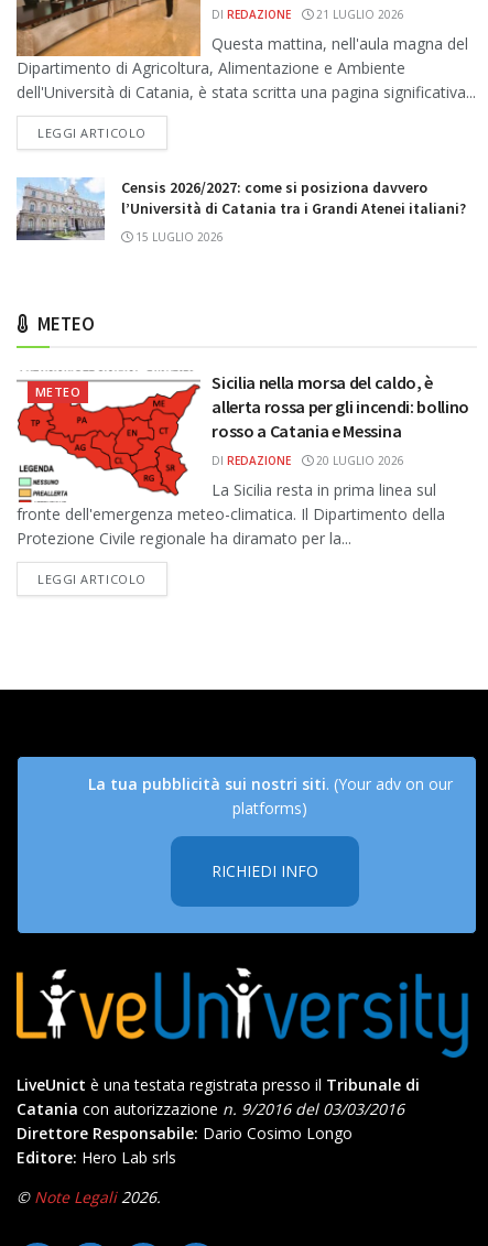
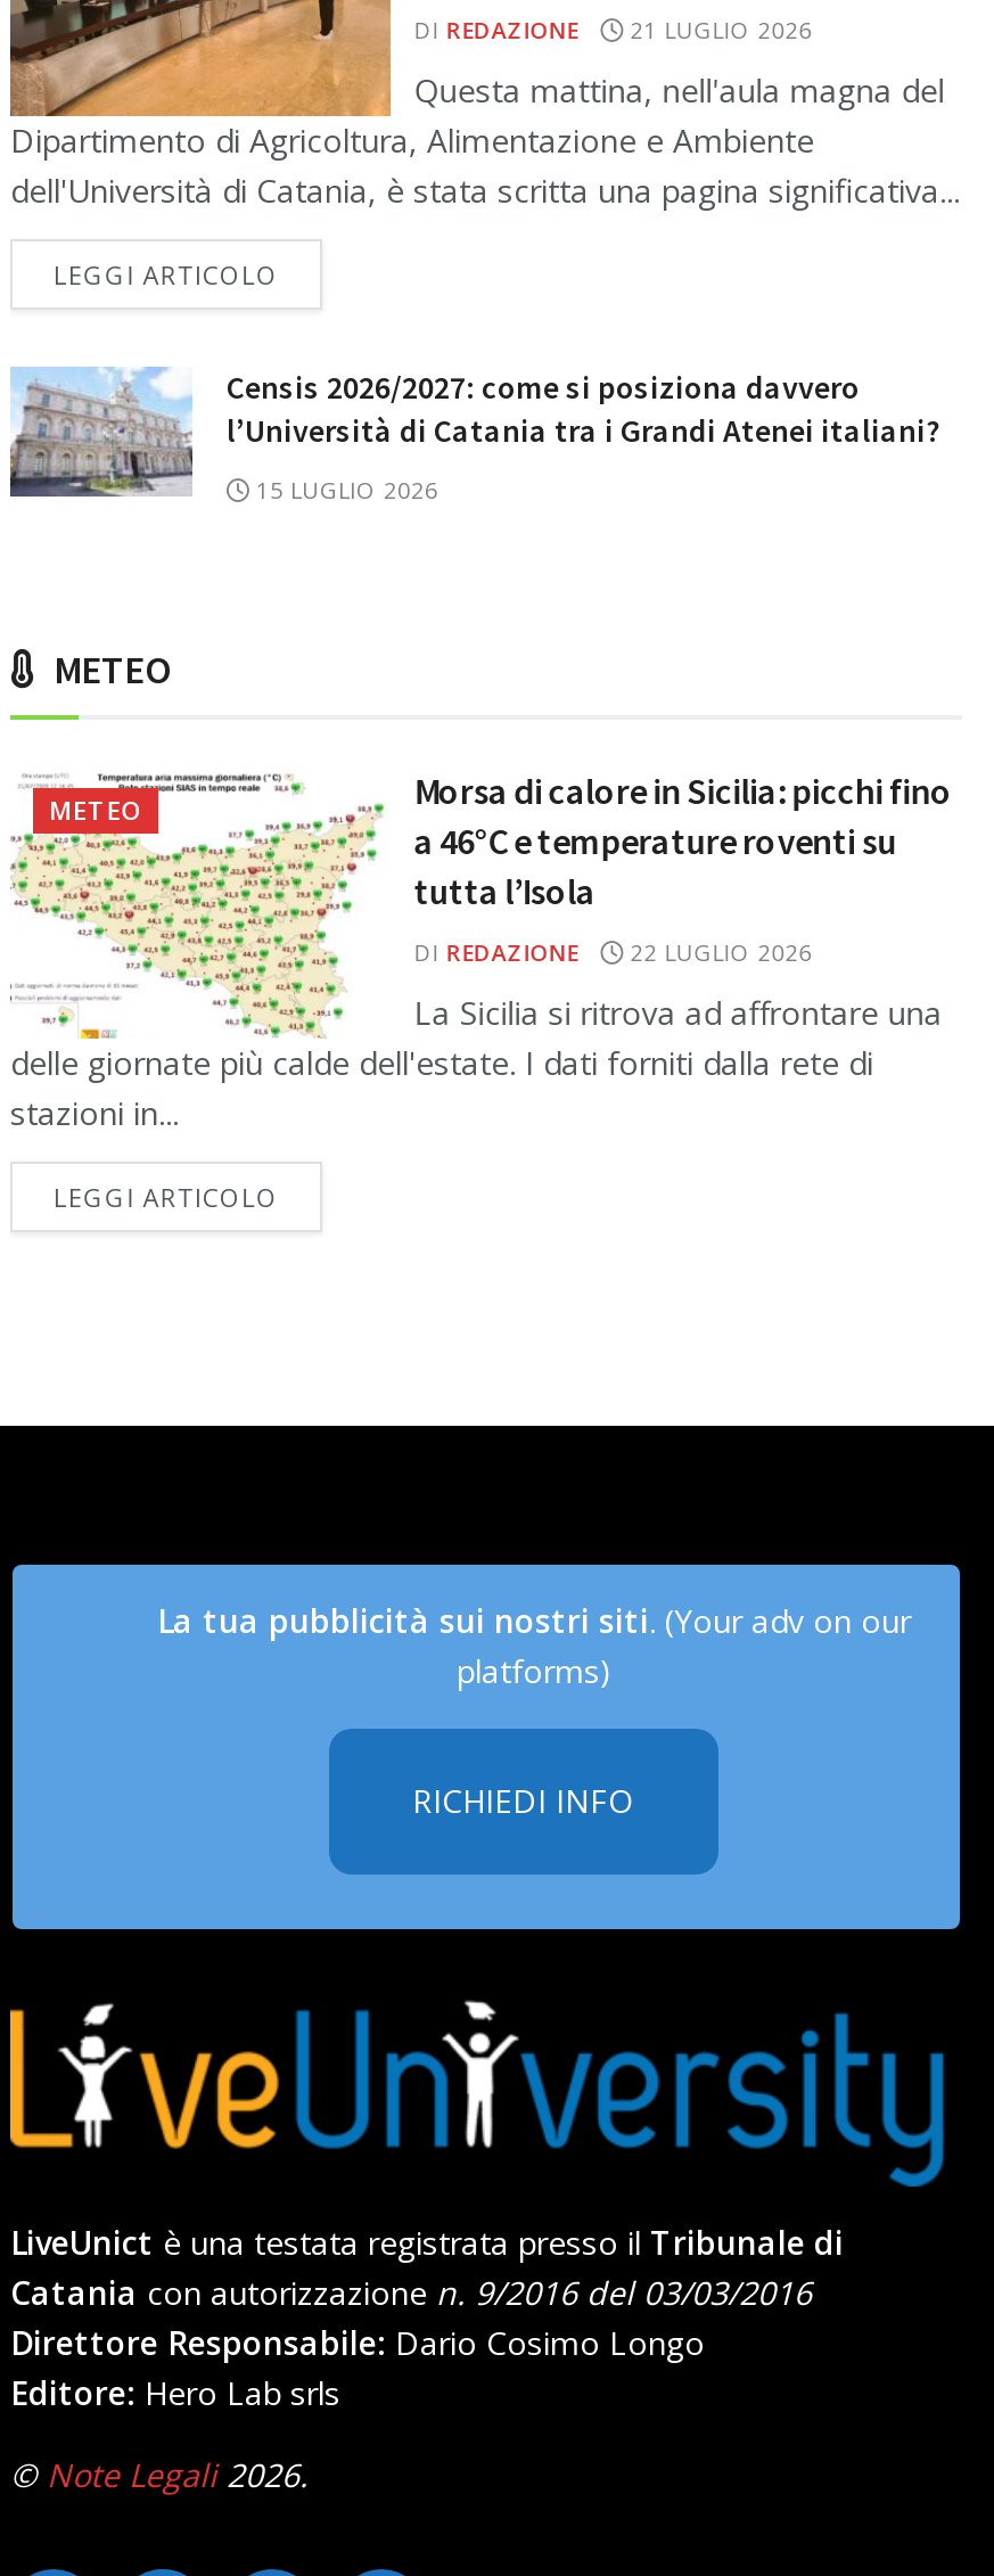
[17,370,445,549] [image] | La Sicilia resta in prima linea sul | fronte dell'emergenza meteo-climatica. Il Dipartimento della | Protezione Civile regionale ha diramato per la... -> [10,772,942,1134] [image] | La Sicilia si ritrova ad affrontare una | delle giornate più calde dell'estate. I dati forniti dalla rete di | stazioni in...
[212,371,469,442] Sicilia nella morsa del caldo, è | allerta rossa per gli incendi: bollino | rosso a Catania e Messina -> [414,768,952,914] Morsa di calore in Sicilia: picchi fino | a 46°C e temperature roventi su | tutta l’Isola
[212,453,405,468] DI REDAZIONE 20 LUGLIO 2026 -> [414,936,812,968] DI REDAZIONE 22 LUGLIO 2026

